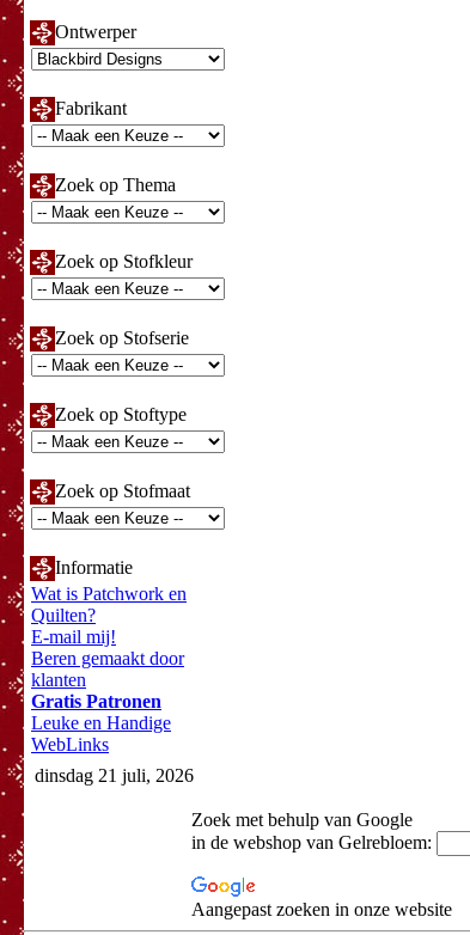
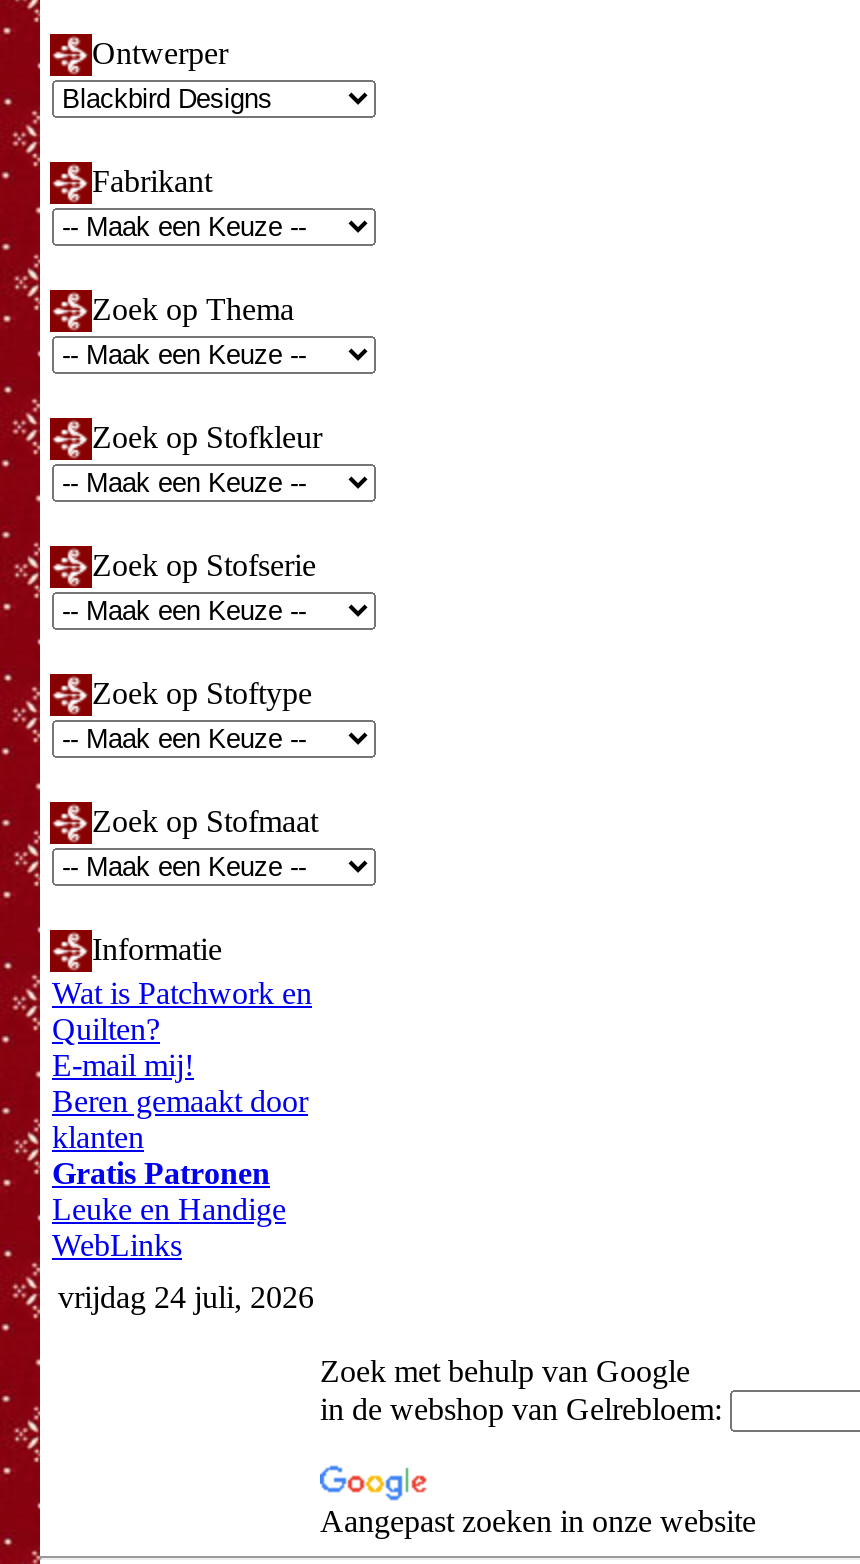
[25,765,203,786] dinsdag 21 juli, 2026 -> [42,1280,330,1314] vrijdag 24 juli, 2026

